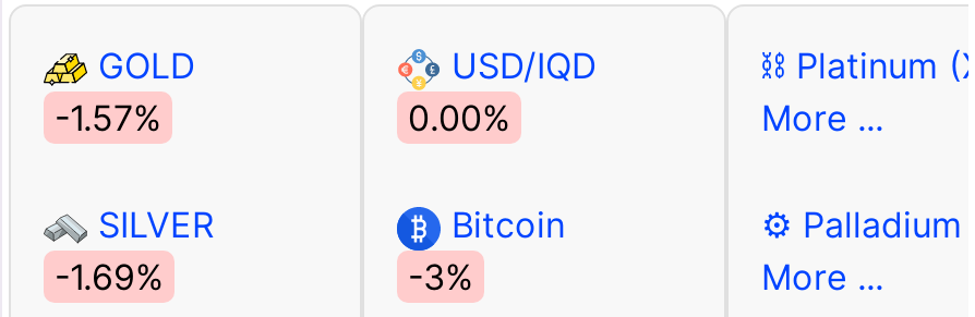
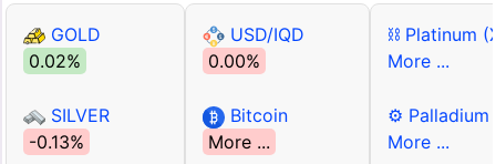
[55,97,161,140] -1.57% -> [29,50,81,72] 0.02%
[55,256,164,299] -1.69% -> [29,131,84,153] -0.13%
[408,256,473,299] -3% -> [208,131,270,153] More ...

